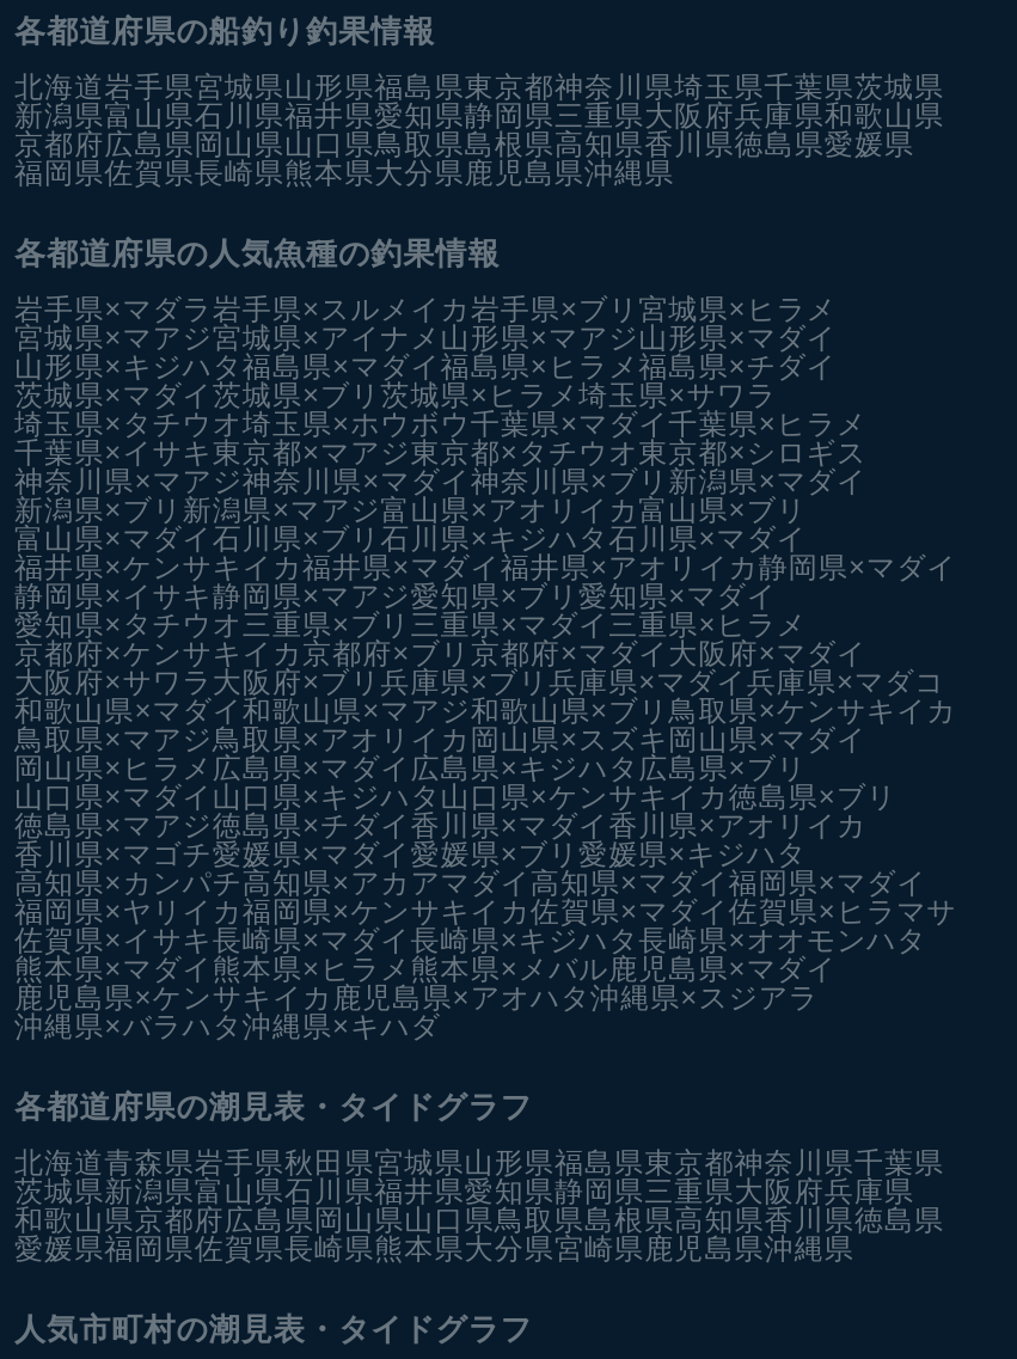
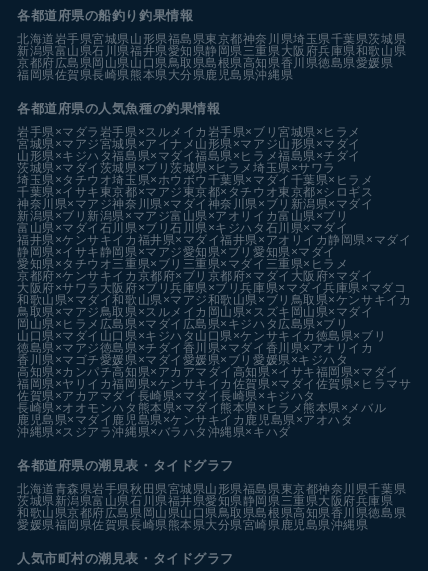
[14,724,866,758] 鳥取県×マアジ鳥取県×アオリイカ岡山県×スズキ岡山県×マダイ -> [17,305,373,319] 鳥取県×マアジ鳥取県×スルメイカ岡山県×スズキ岡山県×マダイ
[14,868,926,901] 高知県×カンパチ高知県×アカアマダイ高知県×マダイ福岡県×マダイ -> [17,365,399,379] 高知県×カンパチ高知県×アカアマダイ高知県×イサキ福岡県×マダイ
[14,925,926,1044] 佐賀県×イサキ長崎県×マダイ長崎県×キジハタ長崎県×オオモンハタ | 熊本県×マダイ熊本県×ヒラメ熊本県×メバル鹿児島県×マダイ | 鹿児島県×ケンサキイカ鹿児島県×アオハタ沖縄県×スジアラ | 沖縄県×バラハタ沖縄県×キハダ -> [17,389,386,439] 佐賀県×アカアマダイ長崎県×マダイ長崎県×キジハタ | 長崎県×オオモンハタ熊本県×マダイ熊本県×ヒラメ熊本県×メバル | 鹿児島県×マダイ鹿児島県×ケンサキイカ鹿児島県×アオハタ | 沖縄県×スジアラ沖縄県×バラハタ沖縄県×キハダ

